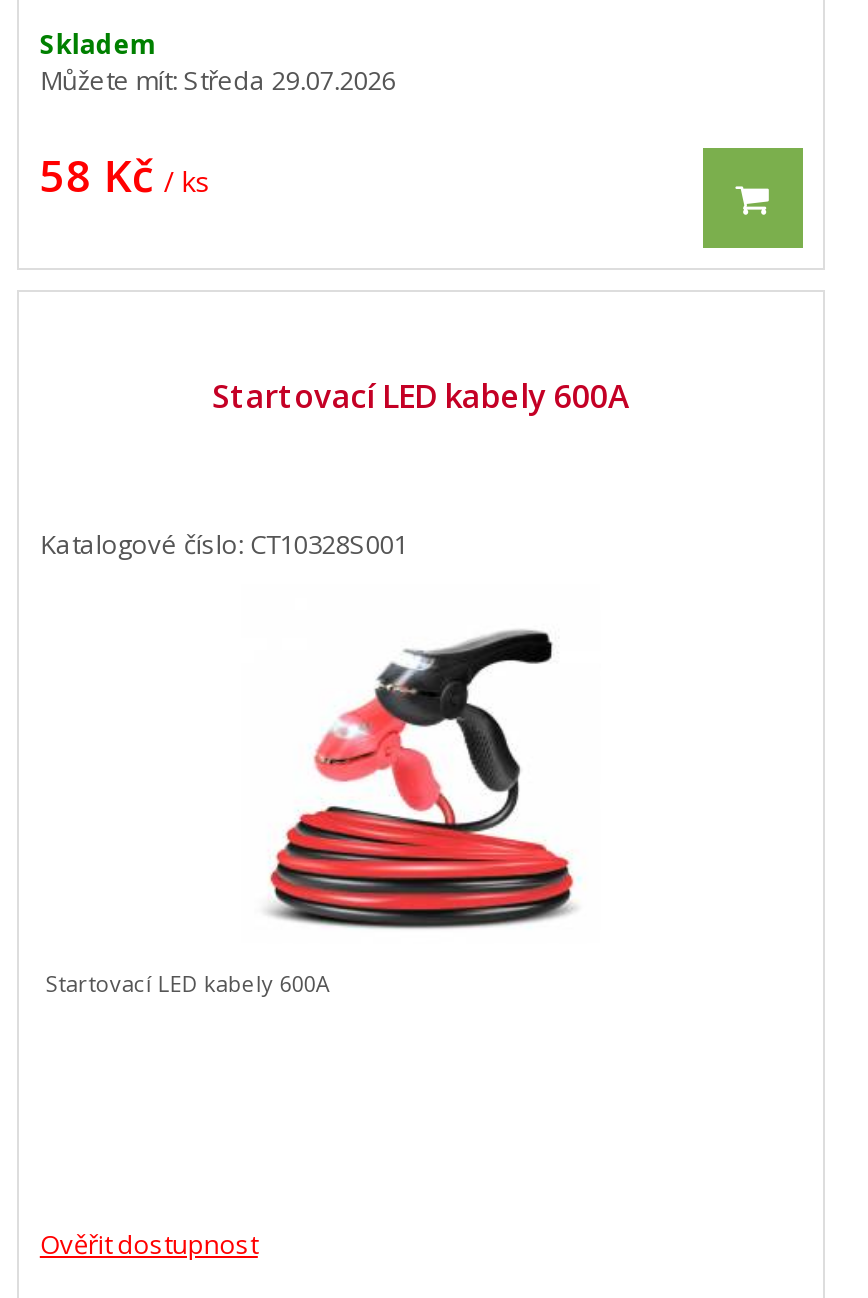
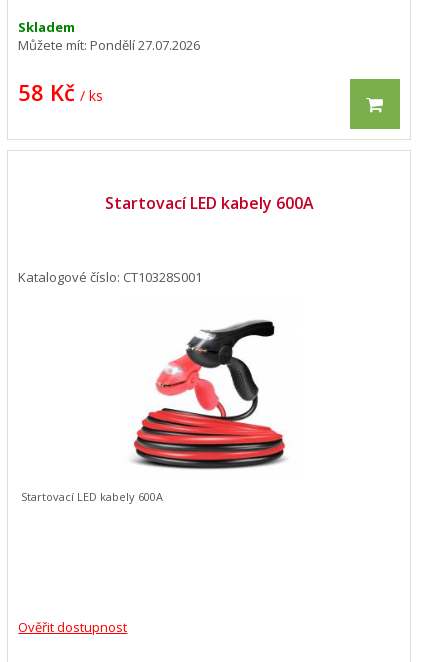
[40,62,396,98] Můžete mít: Středa 29.07.2026 -> [18,36,200,54] Můžete mít: Pondělí 27.07.2026

